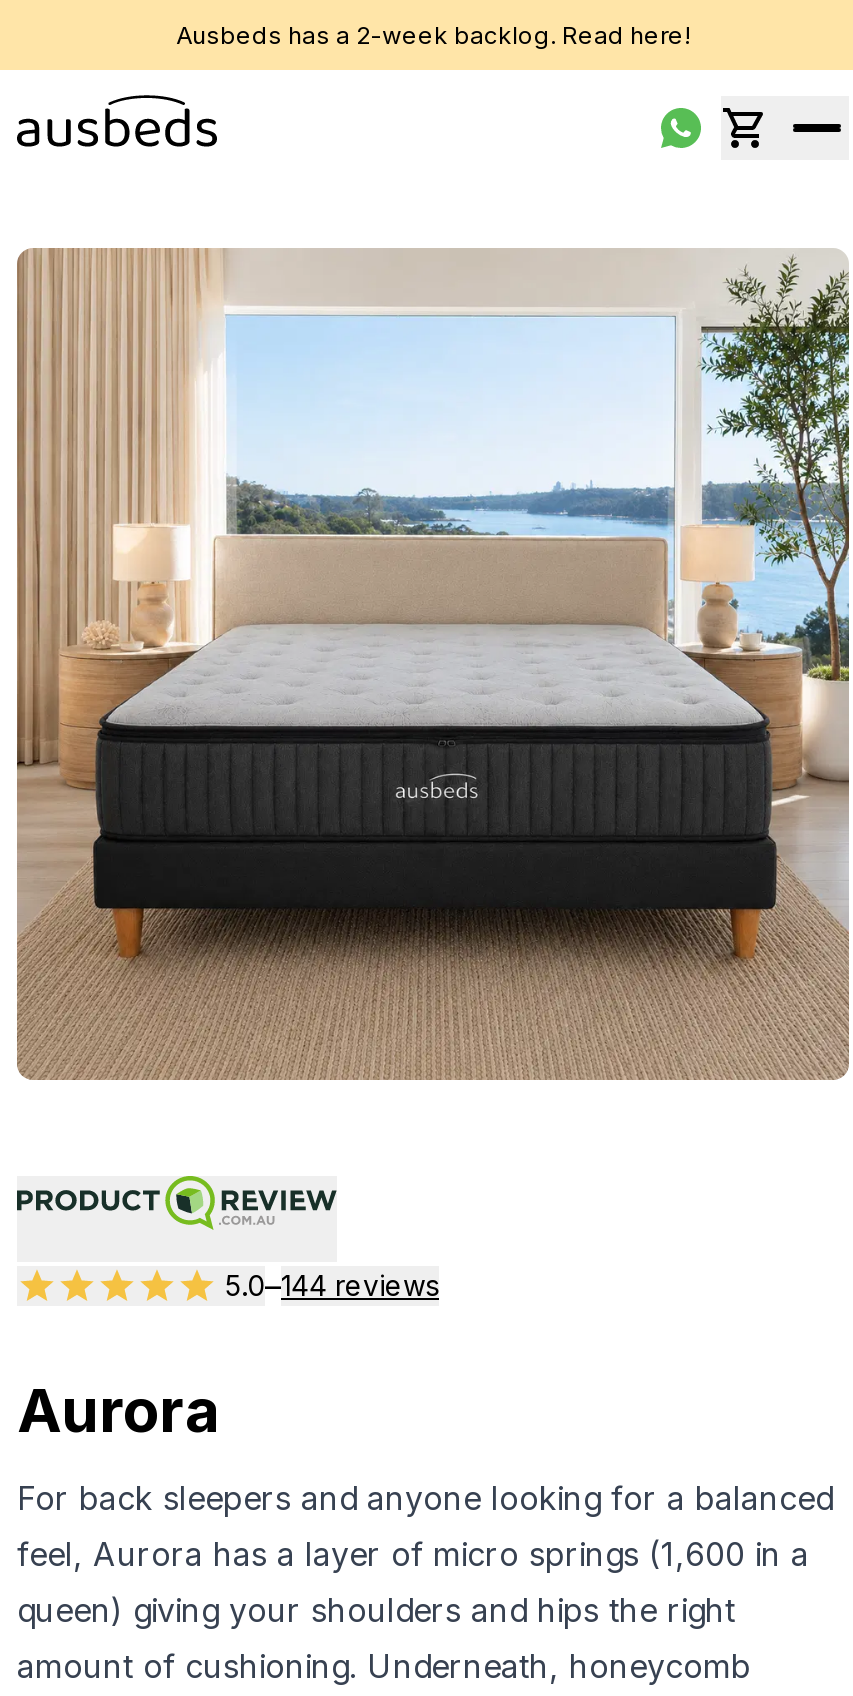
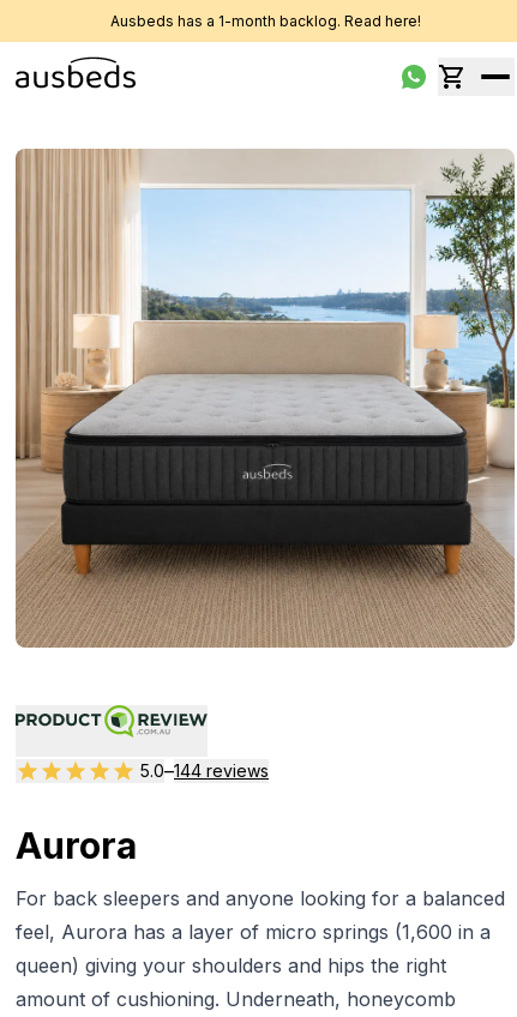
[176,19,690,49] Ausbeds has a 2-week backlog. Read here! -> [110,11,420,29] Ausbeds has a 1-month backlog. Read here!

